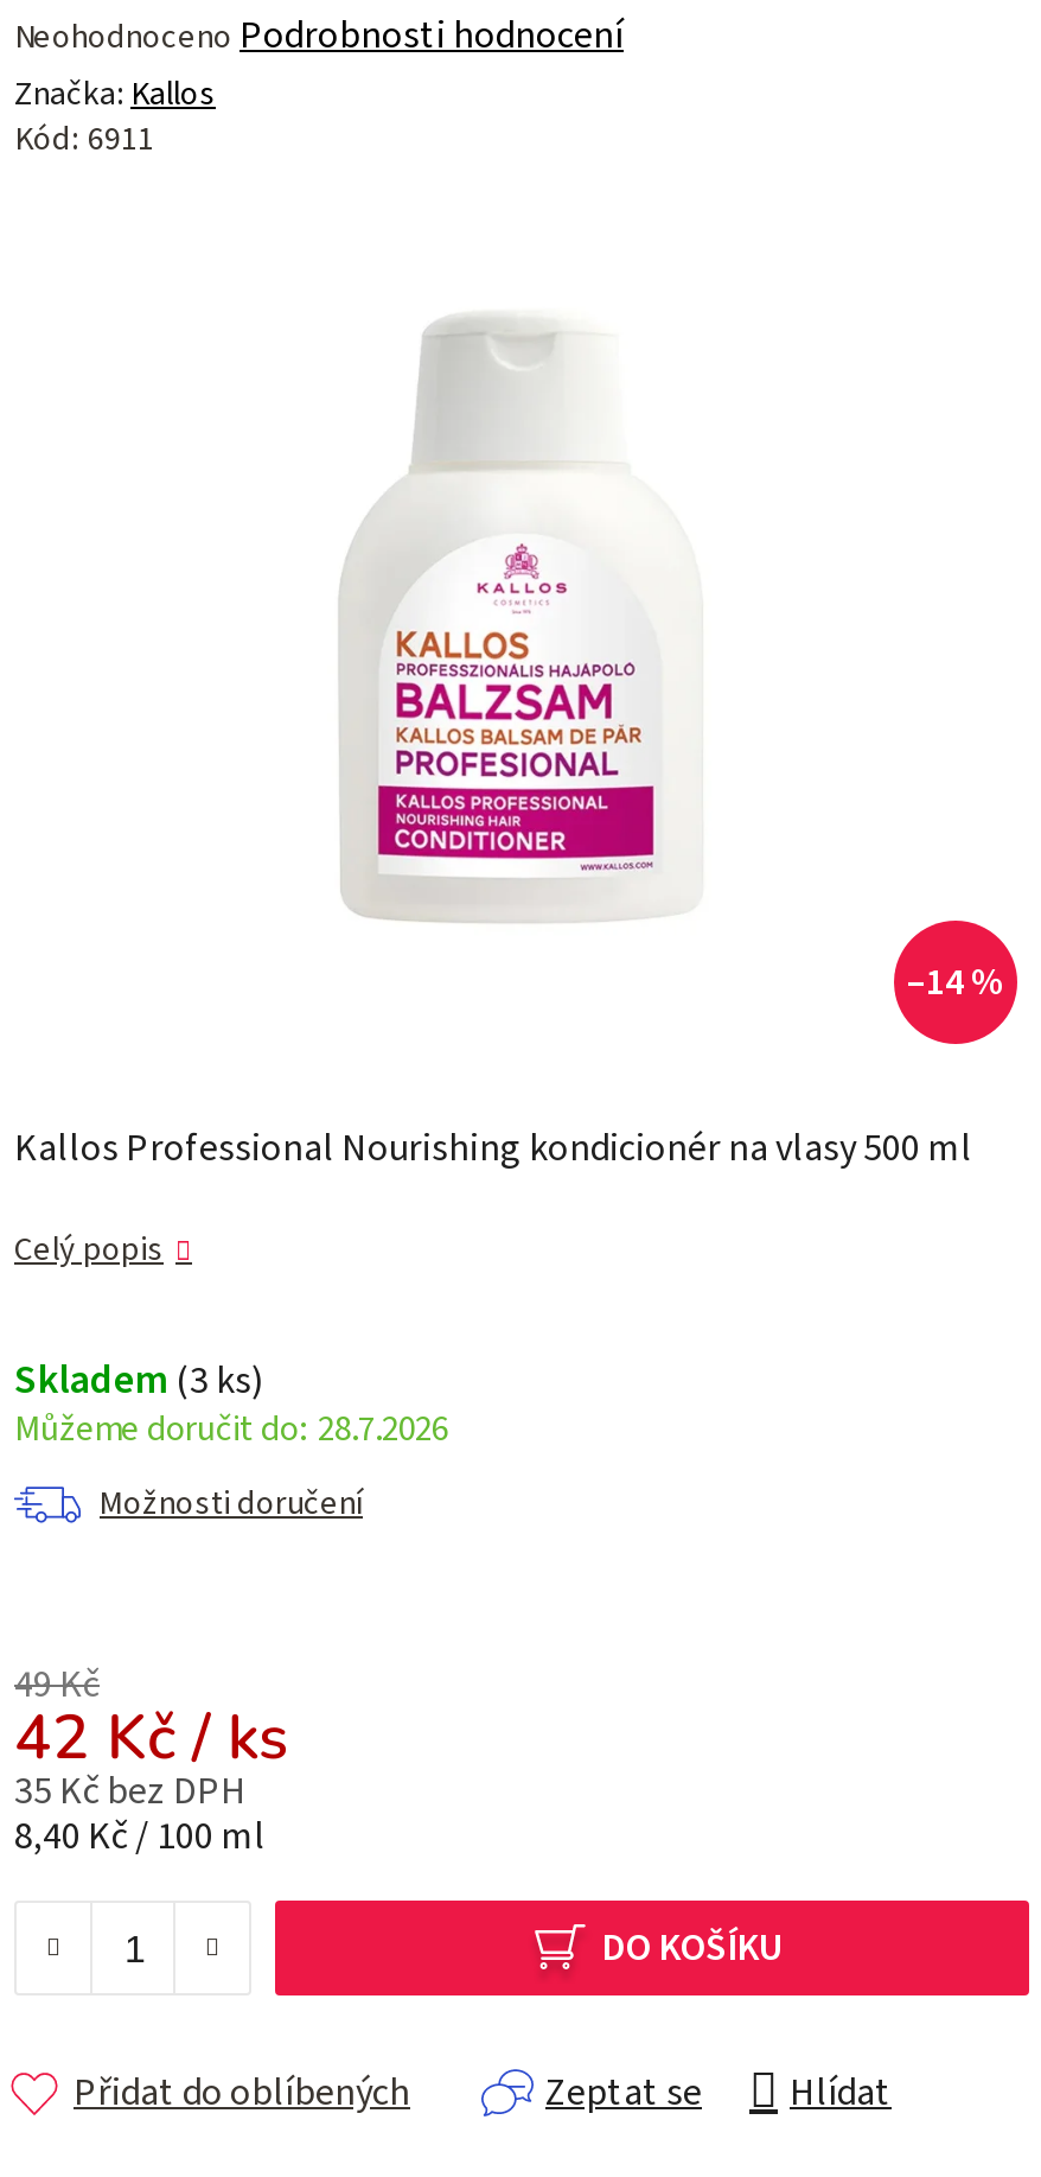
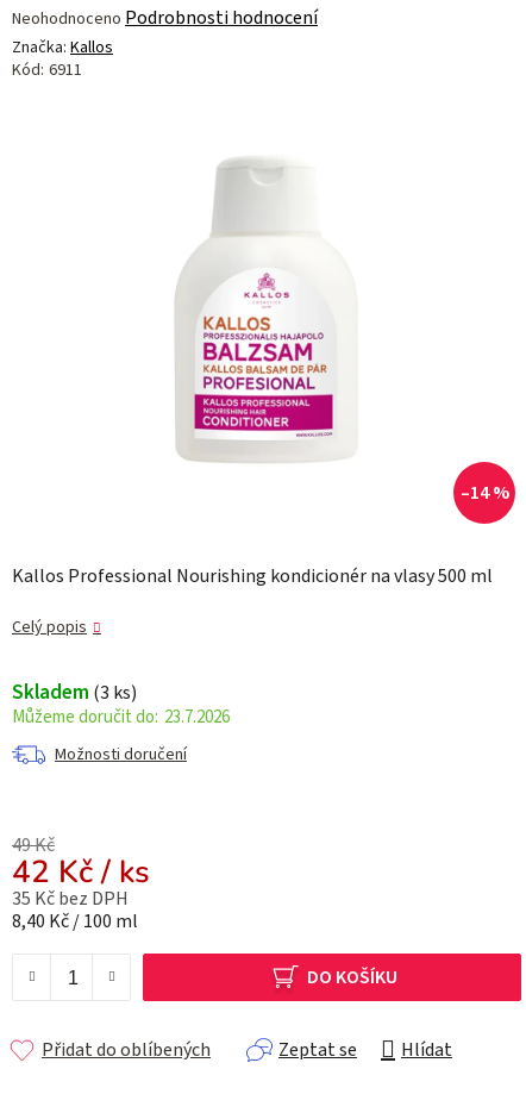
[311,1405,448,1455] 28.7.2026 -> [161,705,230,730] 23.7.2026

